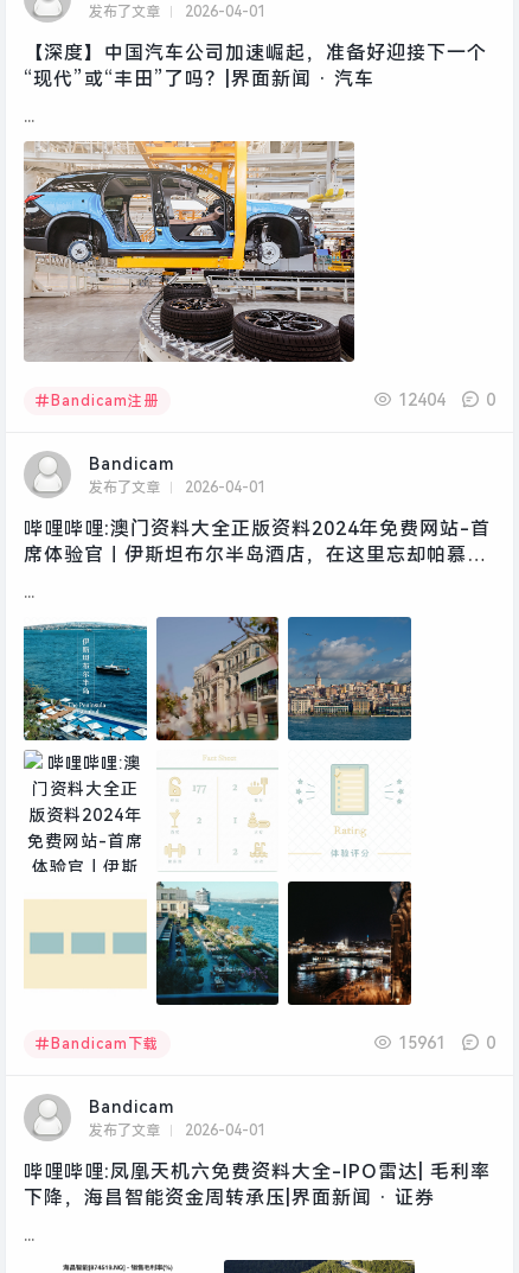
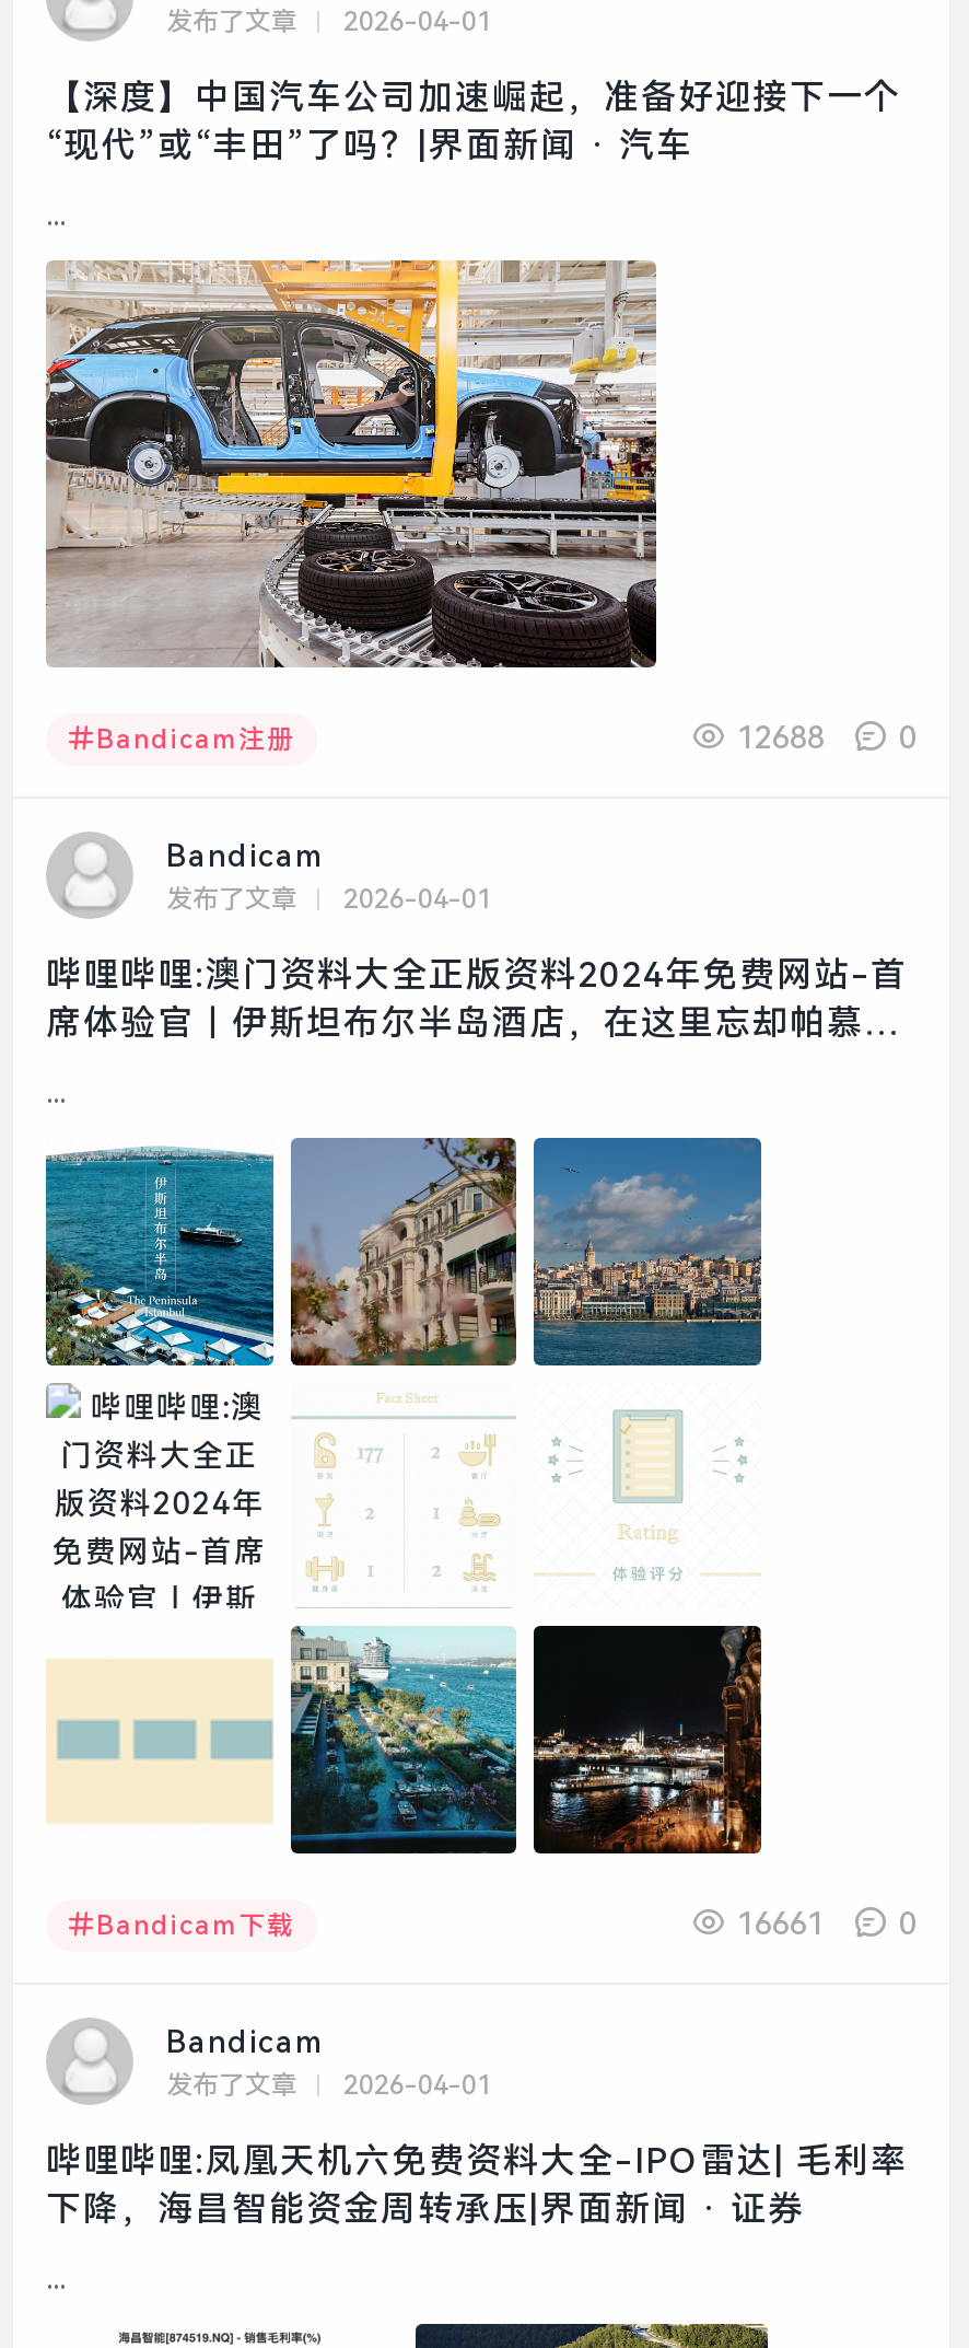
[398,390,446,409] 12404 -> [737,720,825,755] 12688
[398,1033,446,1052] 15961 -> [737,1906,825,1941] 16661

